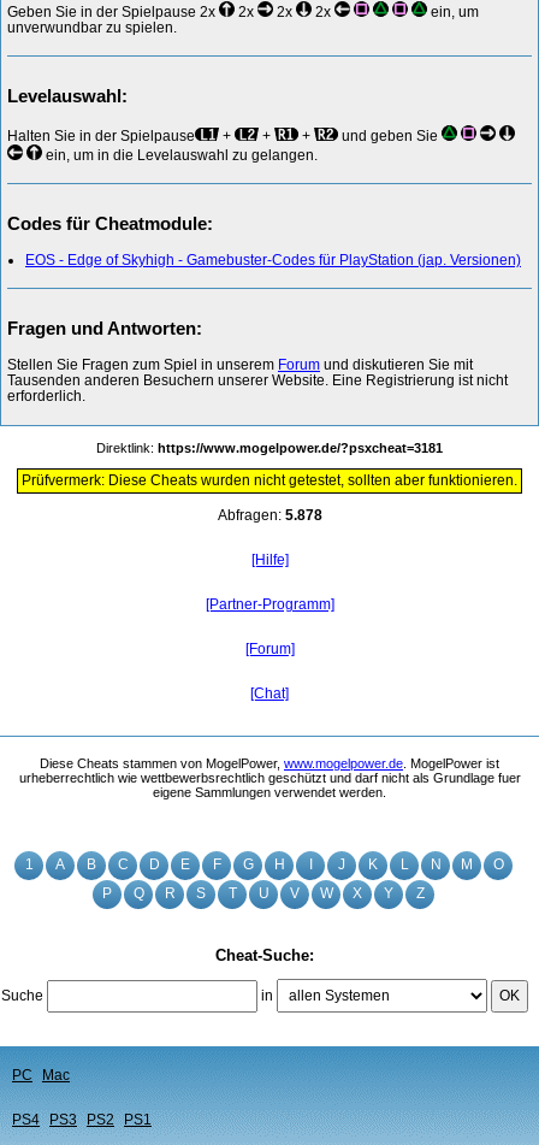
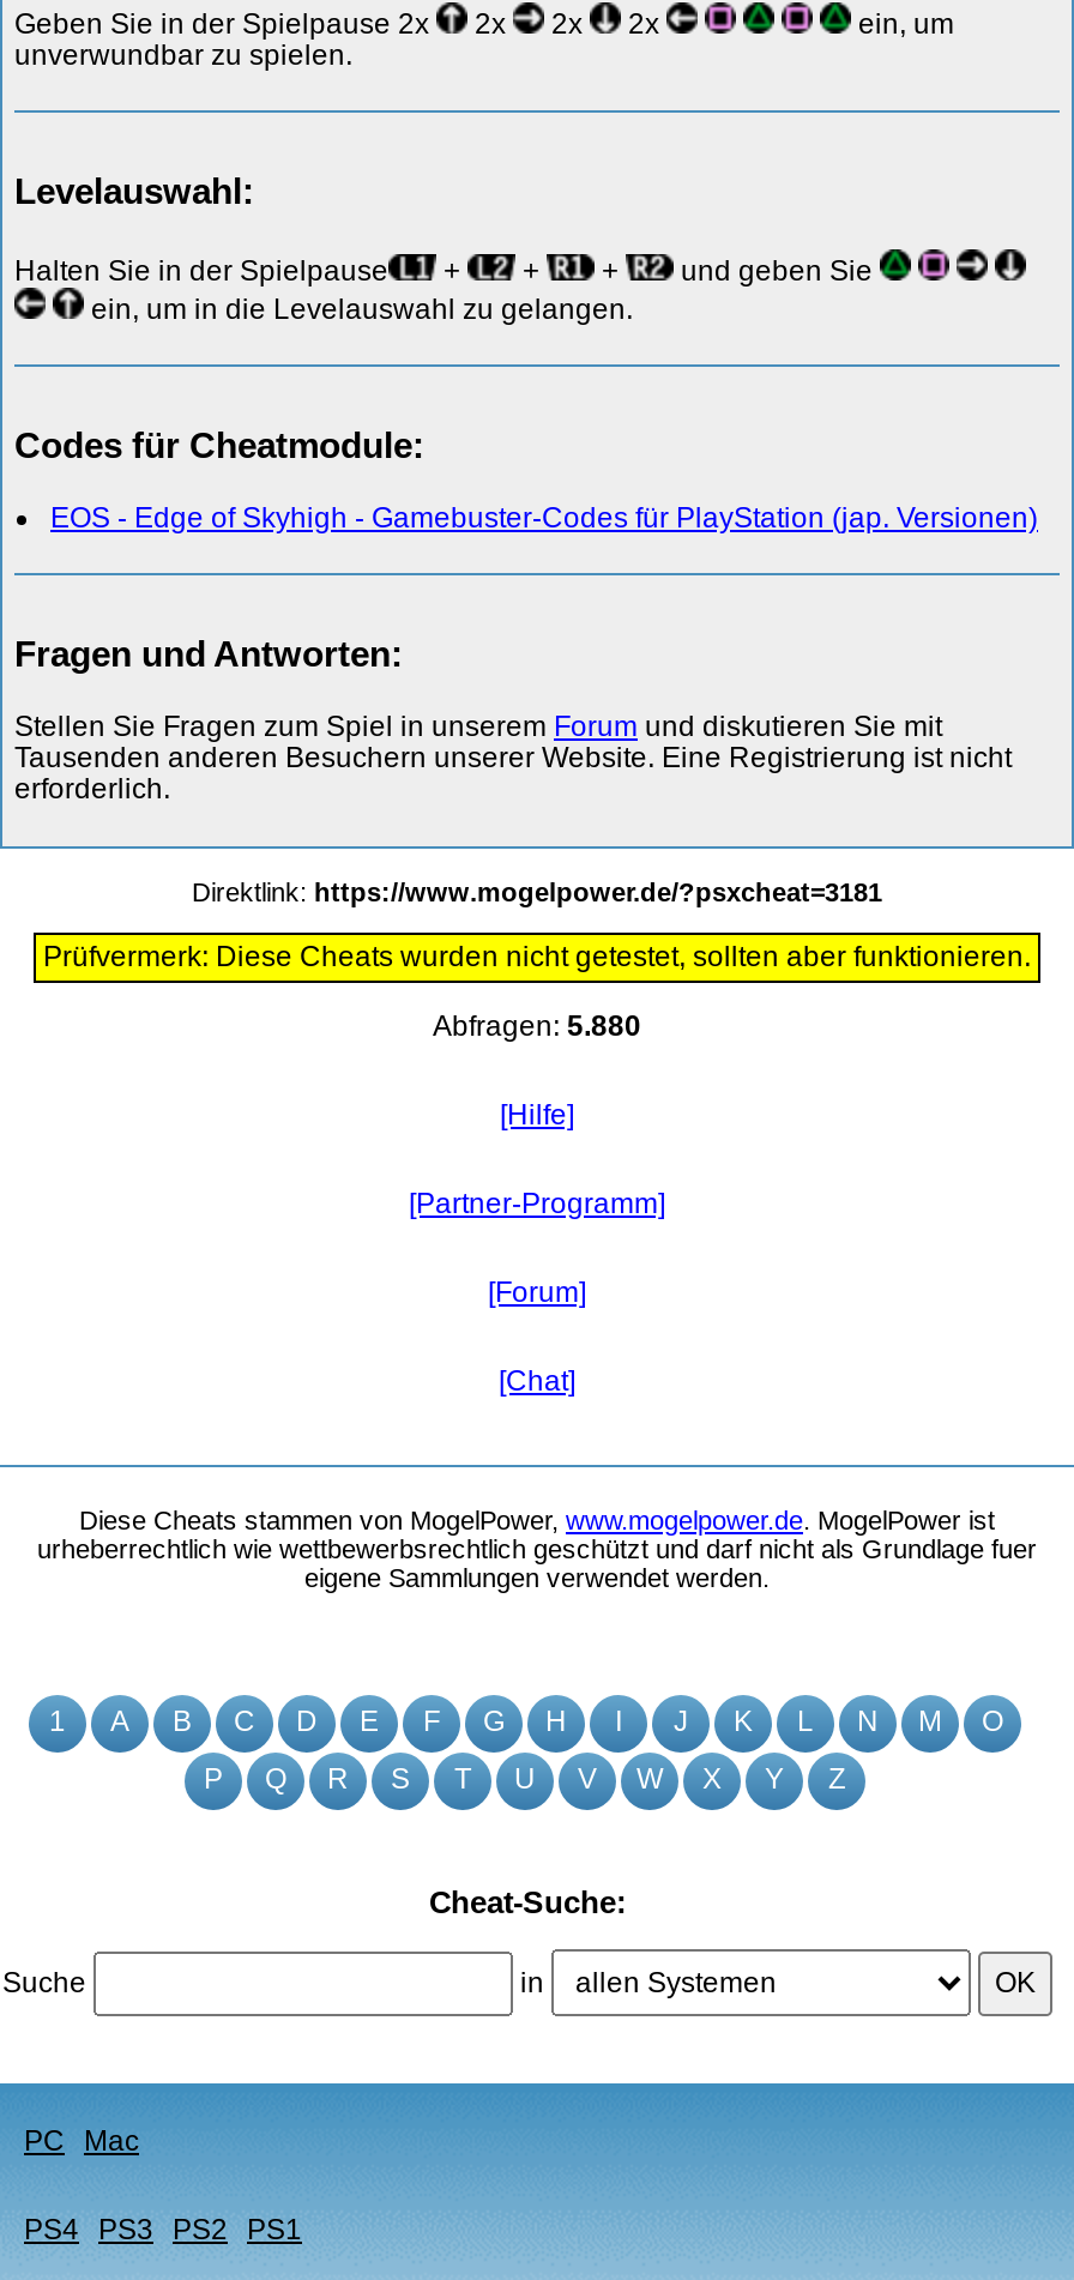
[217,506,322,523] Abfragen: 5.878 -> [433,1008,641,1042] Abfragen: 5.880

